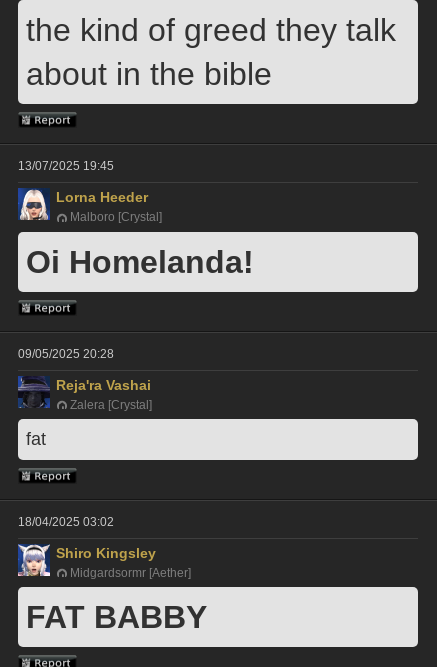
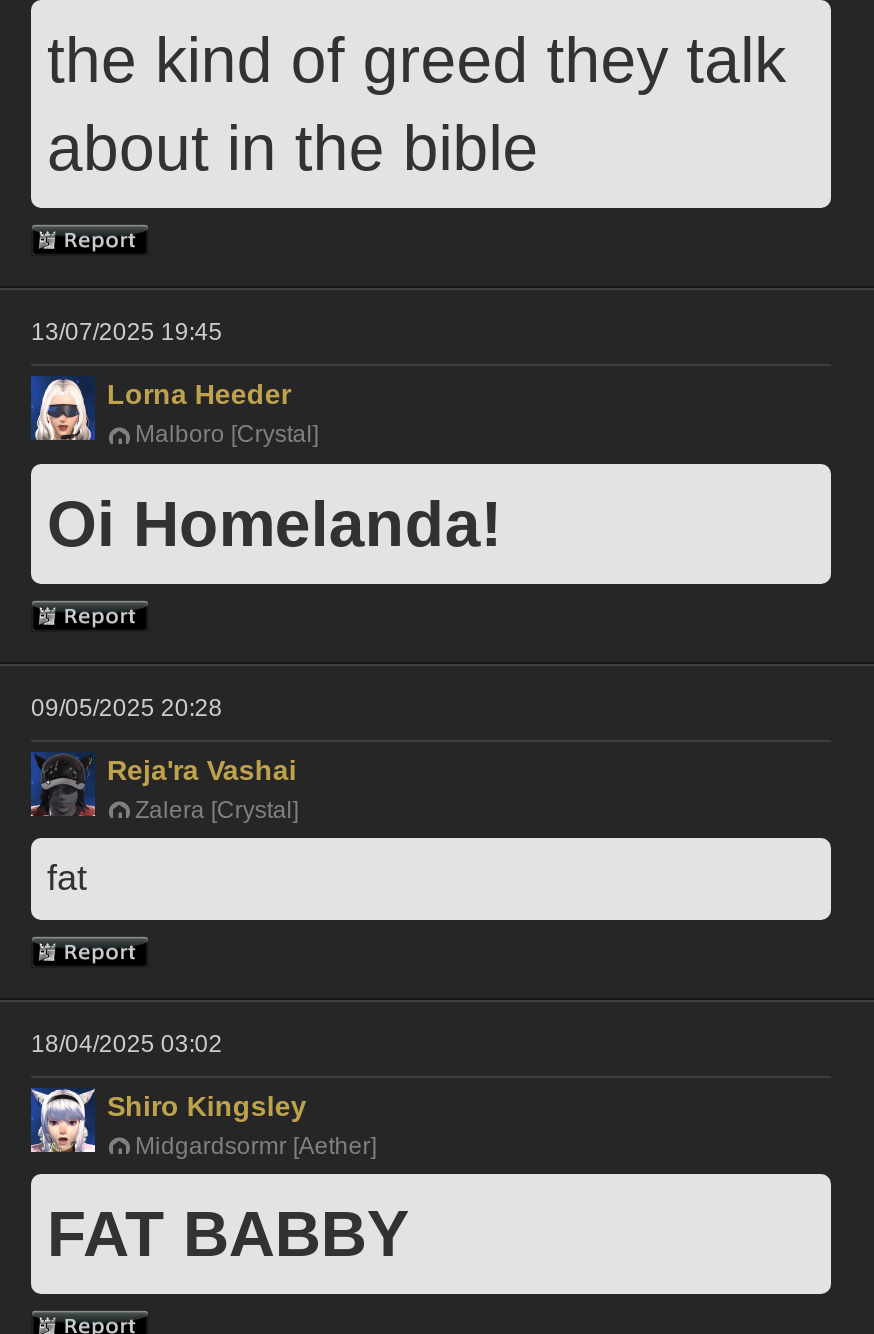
[18,377,51,409] [image] -> [29,752,97,818] [image]

